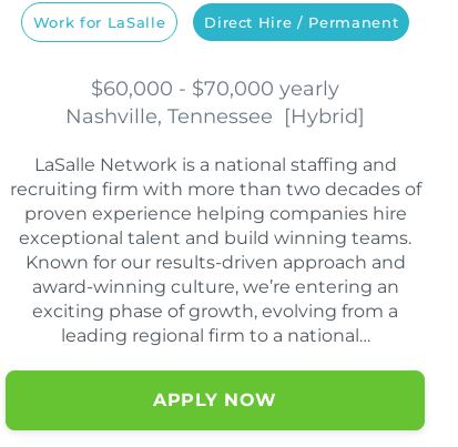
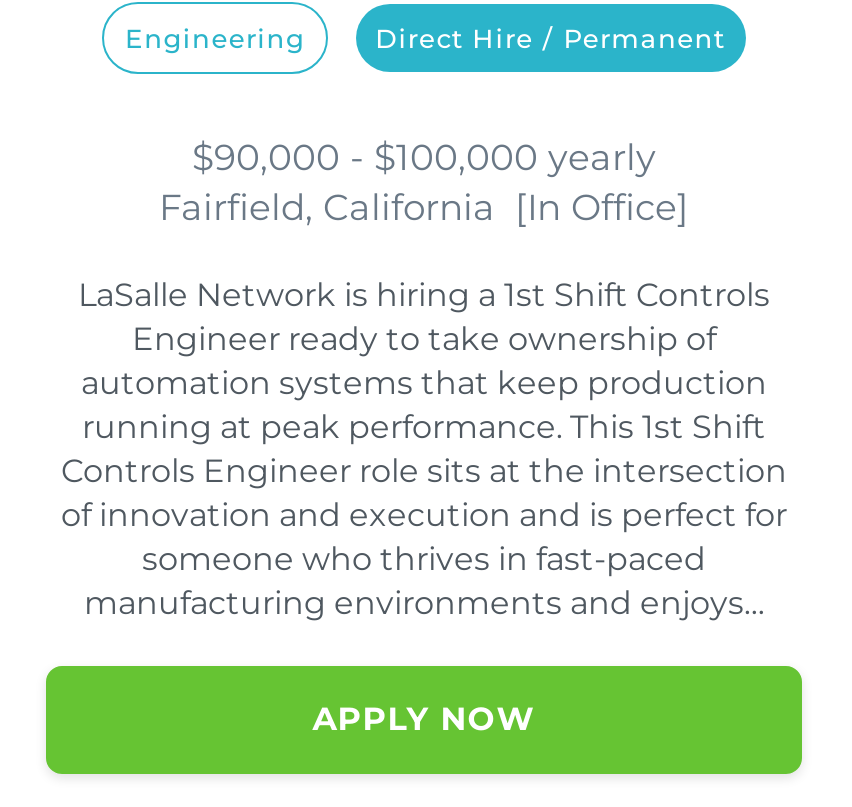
[33,14,165,31] Work for LaSalle -> [125,22,305,54] Engineering
[65,77,365,129] $60,000 - $70,000 yearly | Nashville, Tennessee [Hybrid] -> [159,136,689,230] $90,000 - $100,000 yearly | Fairfield, California [In Office]
[9,154,421,346] LaSalle Network is a national staffing and | recruiting firm with more than two decades of | proven experience helping companies hire | exceptional talent and build winning teams. | Known for our results-driven approach and | award-winning culture, we’re entering an | exciting phase of growth, evolving from a | leading regional firm to a national… -> [61,276,787,622] LaSalle Network is hiring a 1st Shift Controls | Engineer ready to take ownership of | automation systems that keep production | running at peak performance. This 1st Shift | Controls Engineer role sits at the intersection | of innovation and execution and is perfect for | someone who thrives in fast-paced | manufacturing environments and enjoys…

